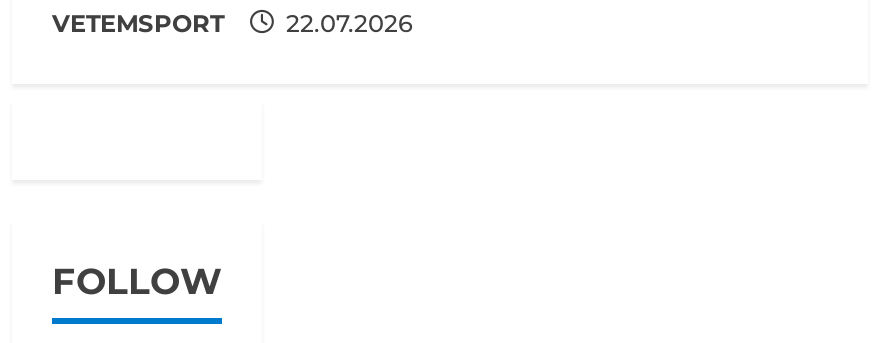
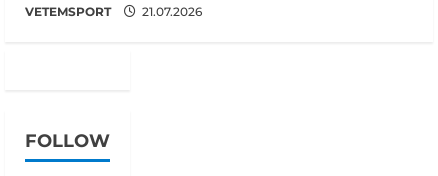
[52,8,412,38] VETEMSPORT 22.07.2026 -> [25,4,202,19] VETEMSPORT 21.07.2026

